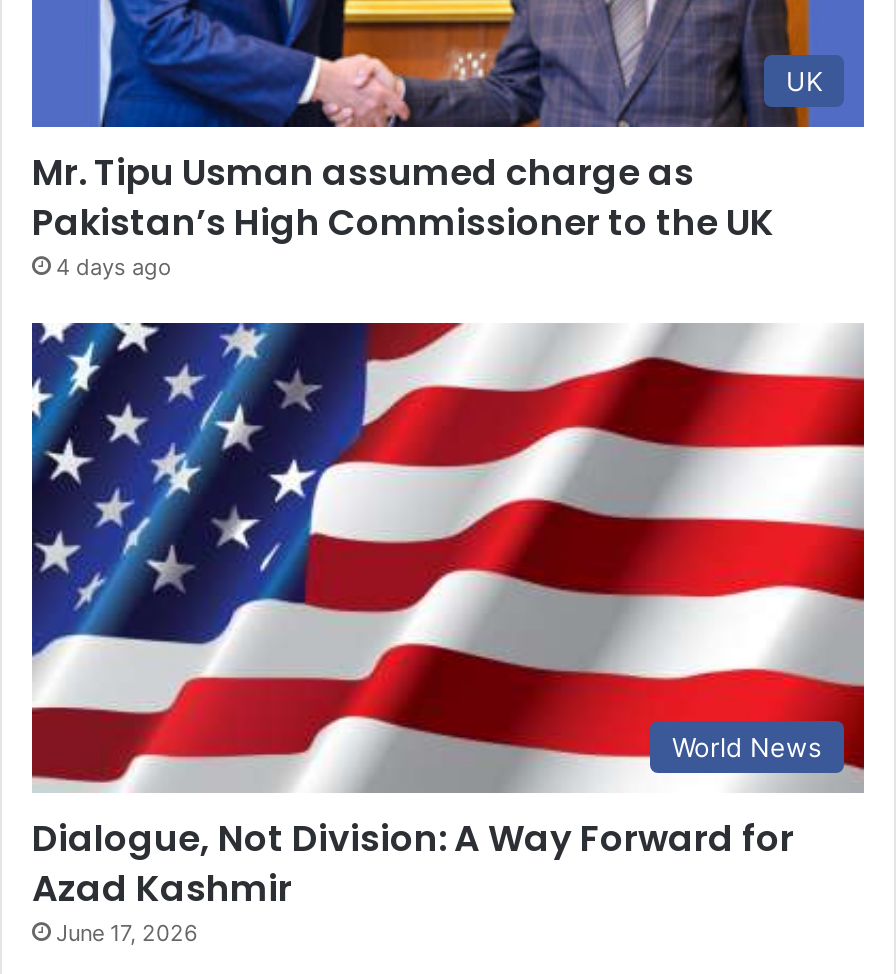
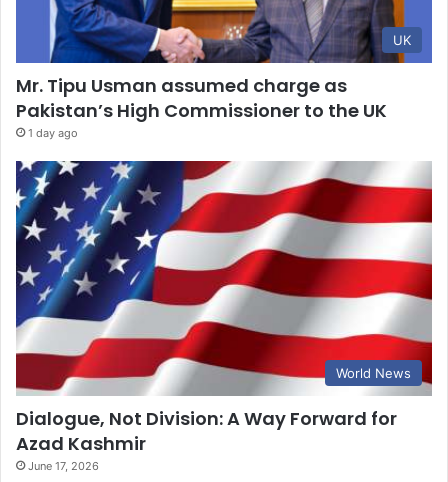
[56,252,172,280] 4 days ago -> [28,126,78,140] 1 day ago

